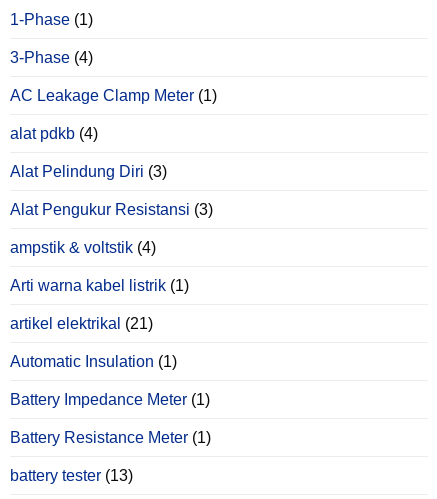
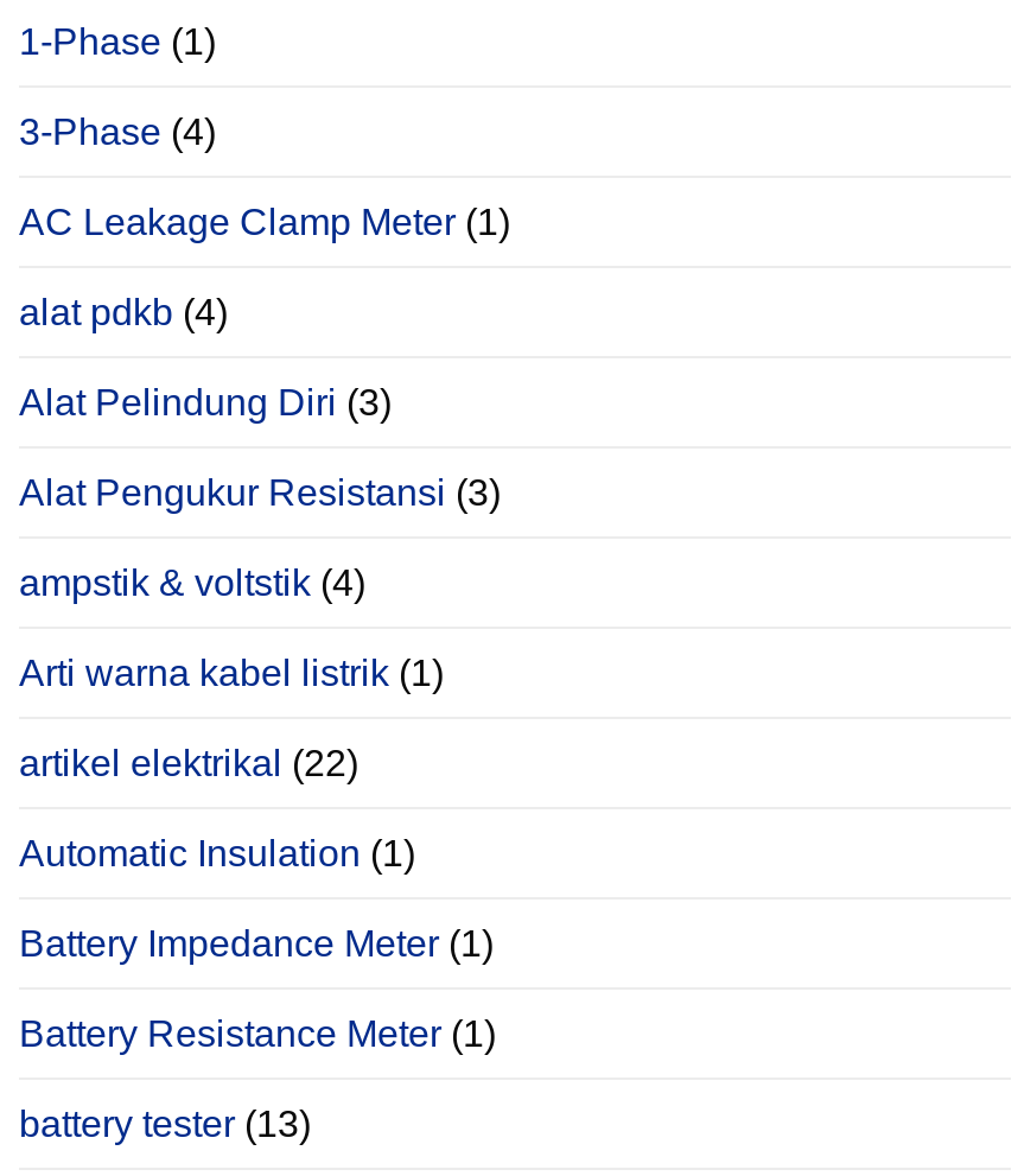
[10,315,153,332] artikel elektrikal (21) -> [19,744,358,784] artikel elektrikal (22)

